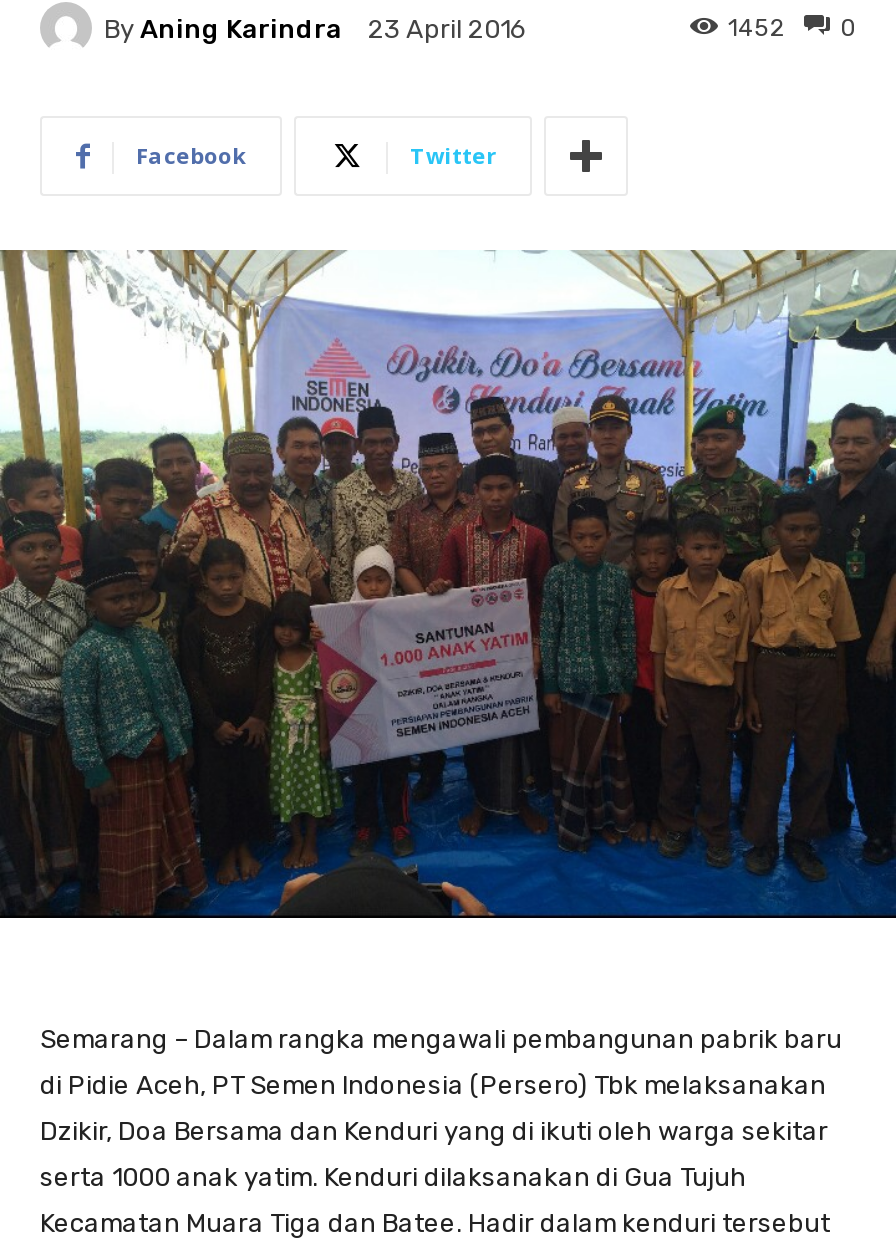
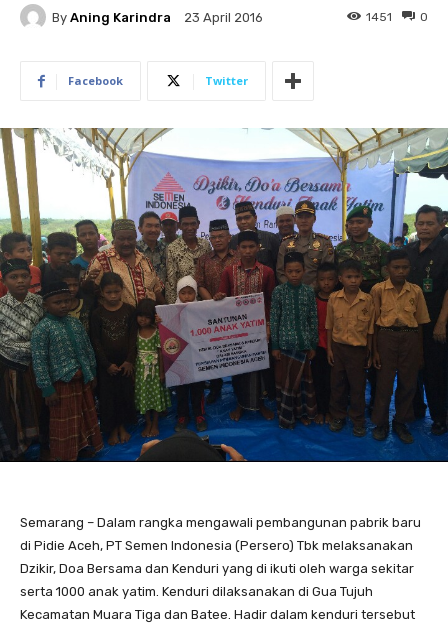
[728,14,784,42] 1452 -> [366,10,392,24] 1451

